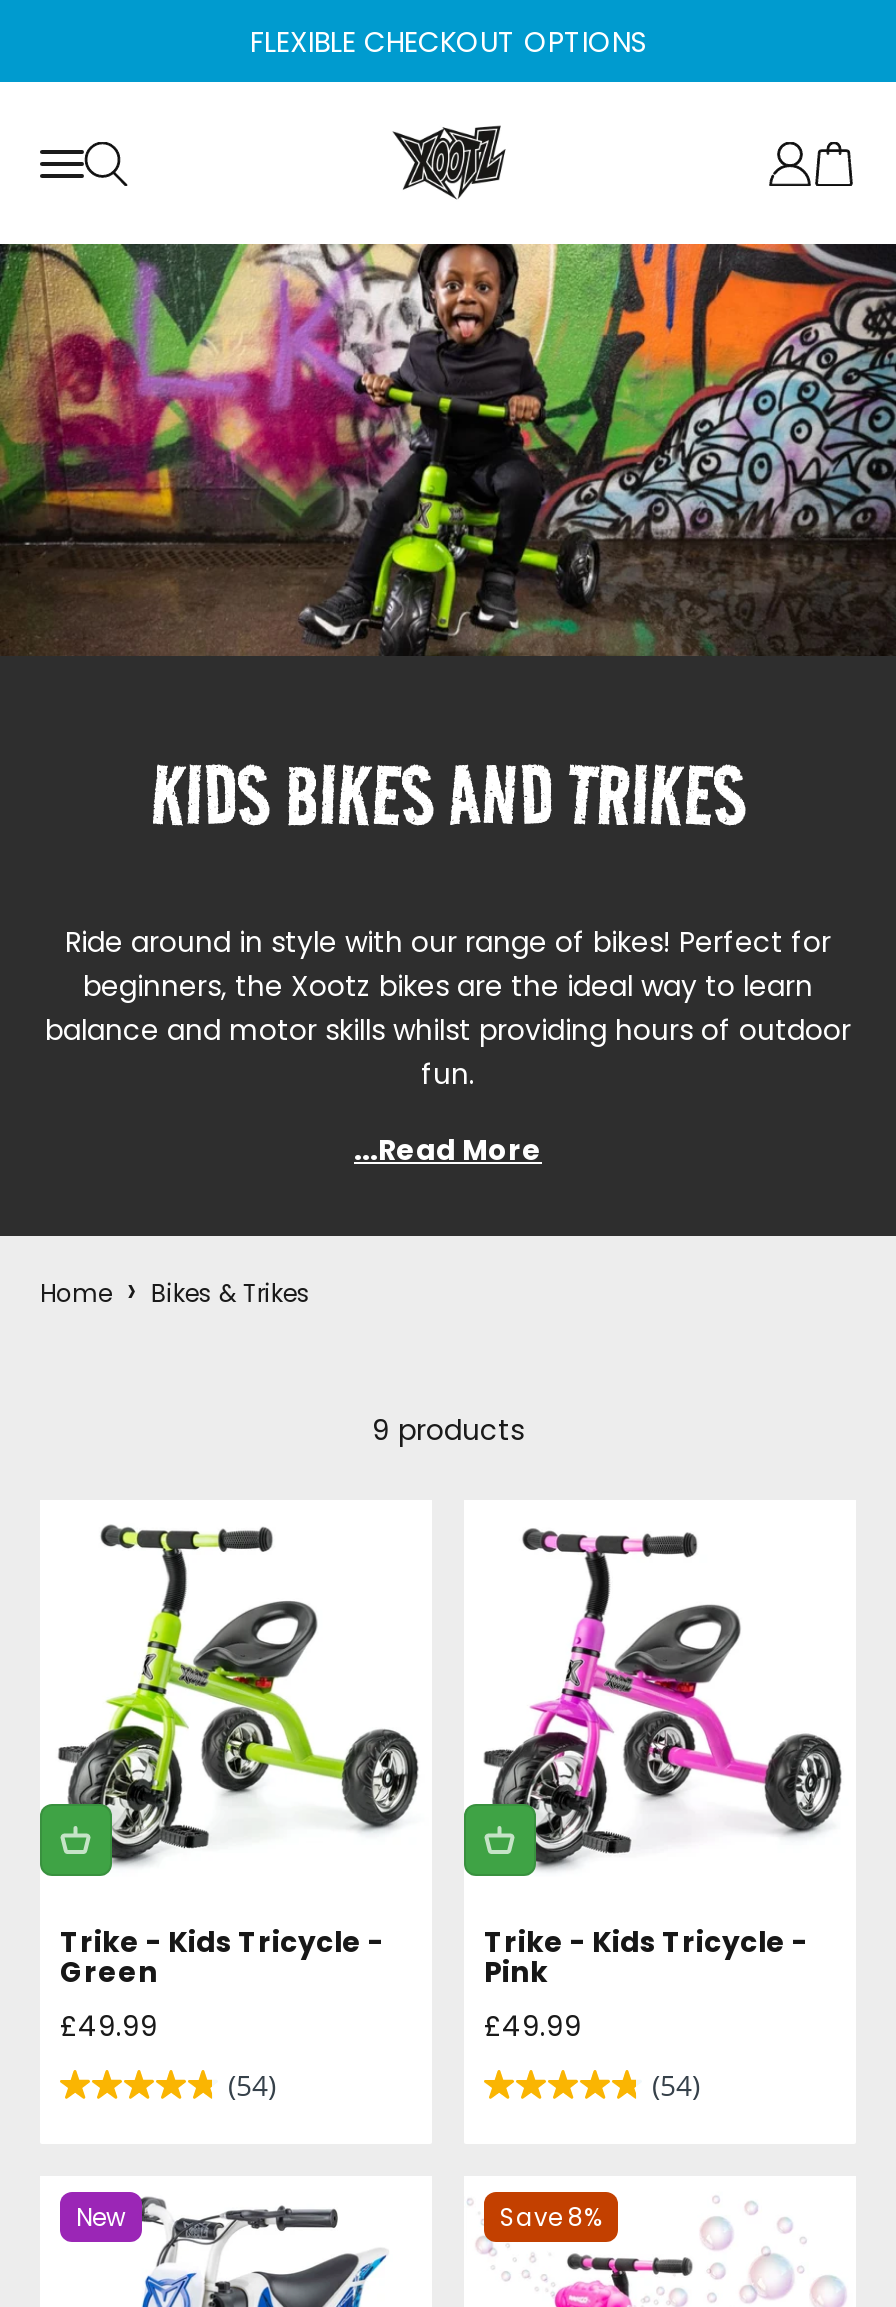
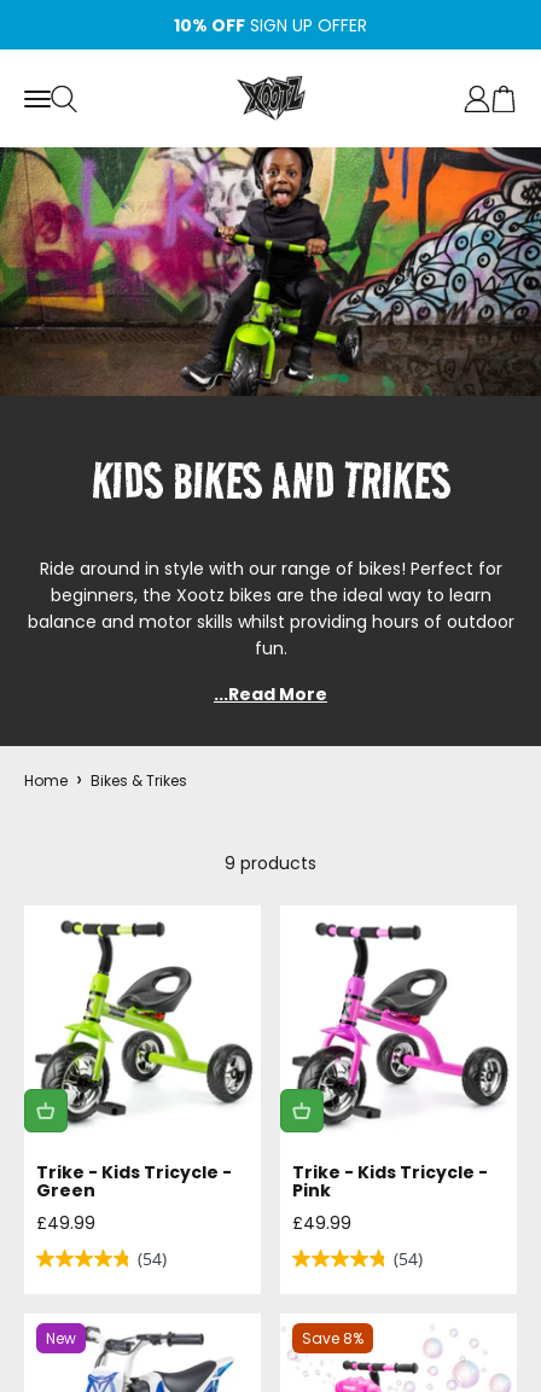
[250,22,646,62] FLEXIBLE CHECKOUT OPTIONS -> [174,13,367,37] 10% OFF SIGN UP OFFER

